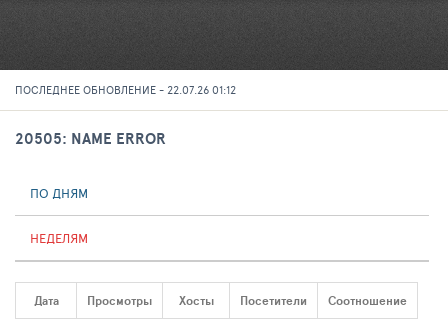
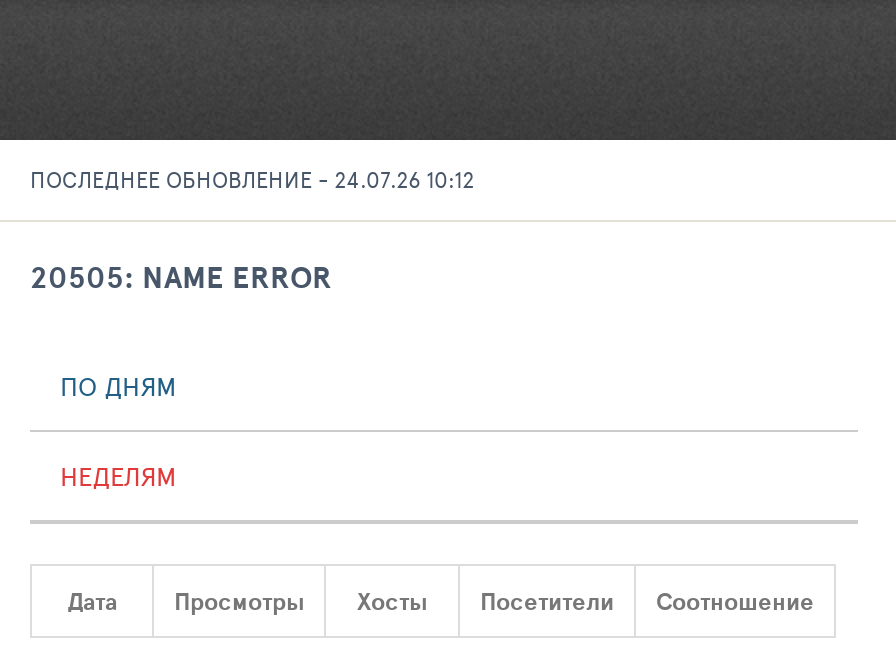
[15,82,236,97] ПОСЛЕДНЕЕ ОБНОВЛЕНИЕ - 22.07.26 01:12 -> [30,164,474,194] ПОСЛЕДНЕЕ ОБНОВЛЕНИЕ - 24.07.26 10:12

